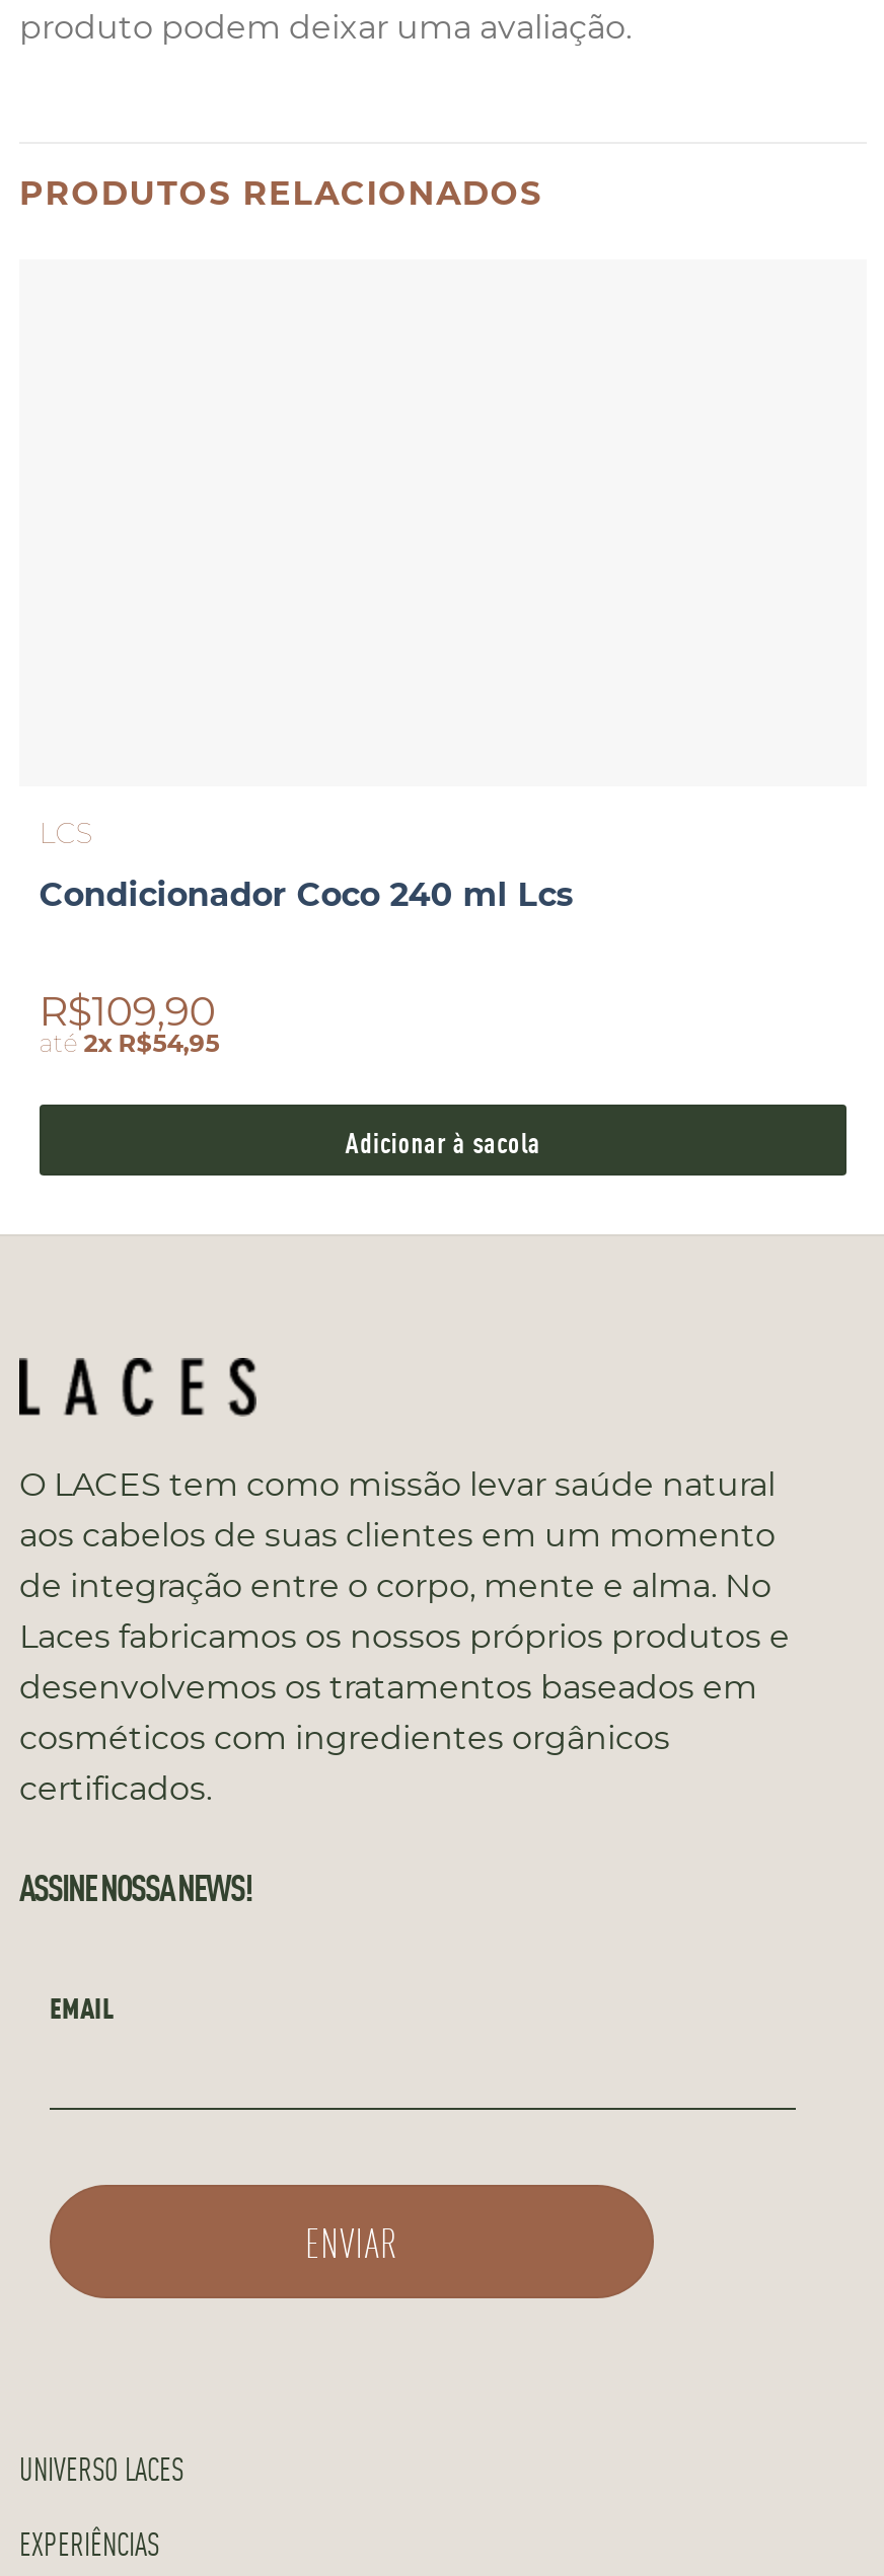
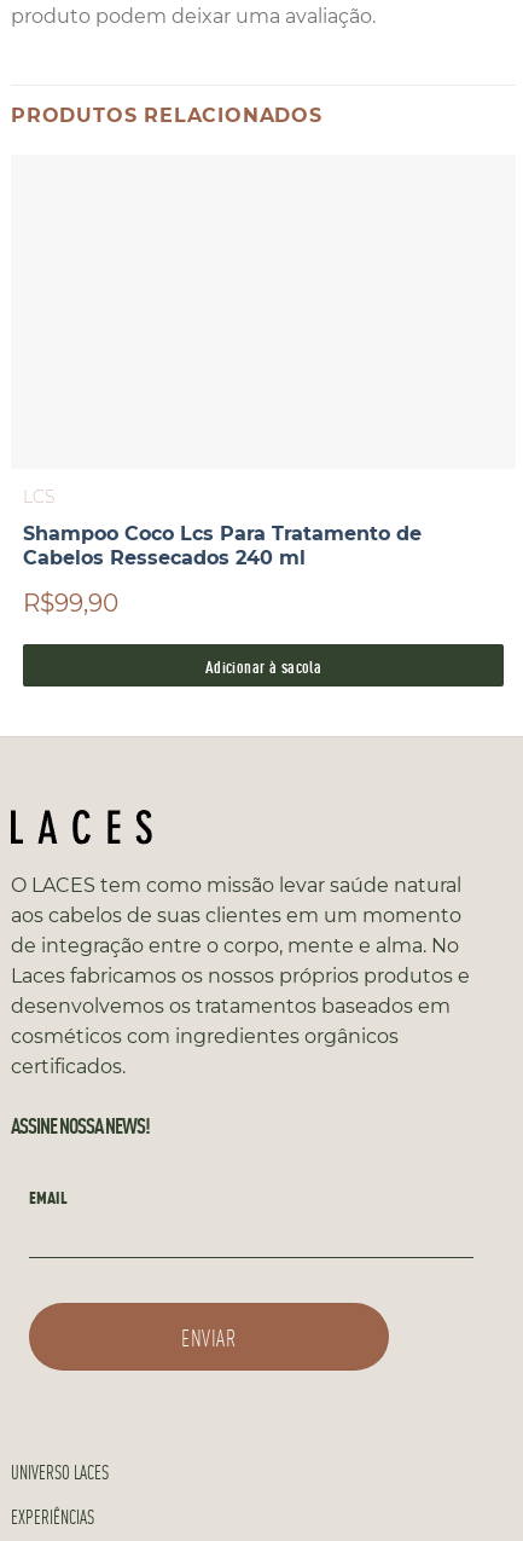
[39,875,574,914] Condicionador Coco 240 ml Lcs -> [23,522,421,569] Shampoo Coco Lcs Para Tratamento de | Cabelos Ressecados 240 ml
[39,987,220,1058] R$109,90 | até2x R$54,95 -> [23,588,118,617] R$99,90

